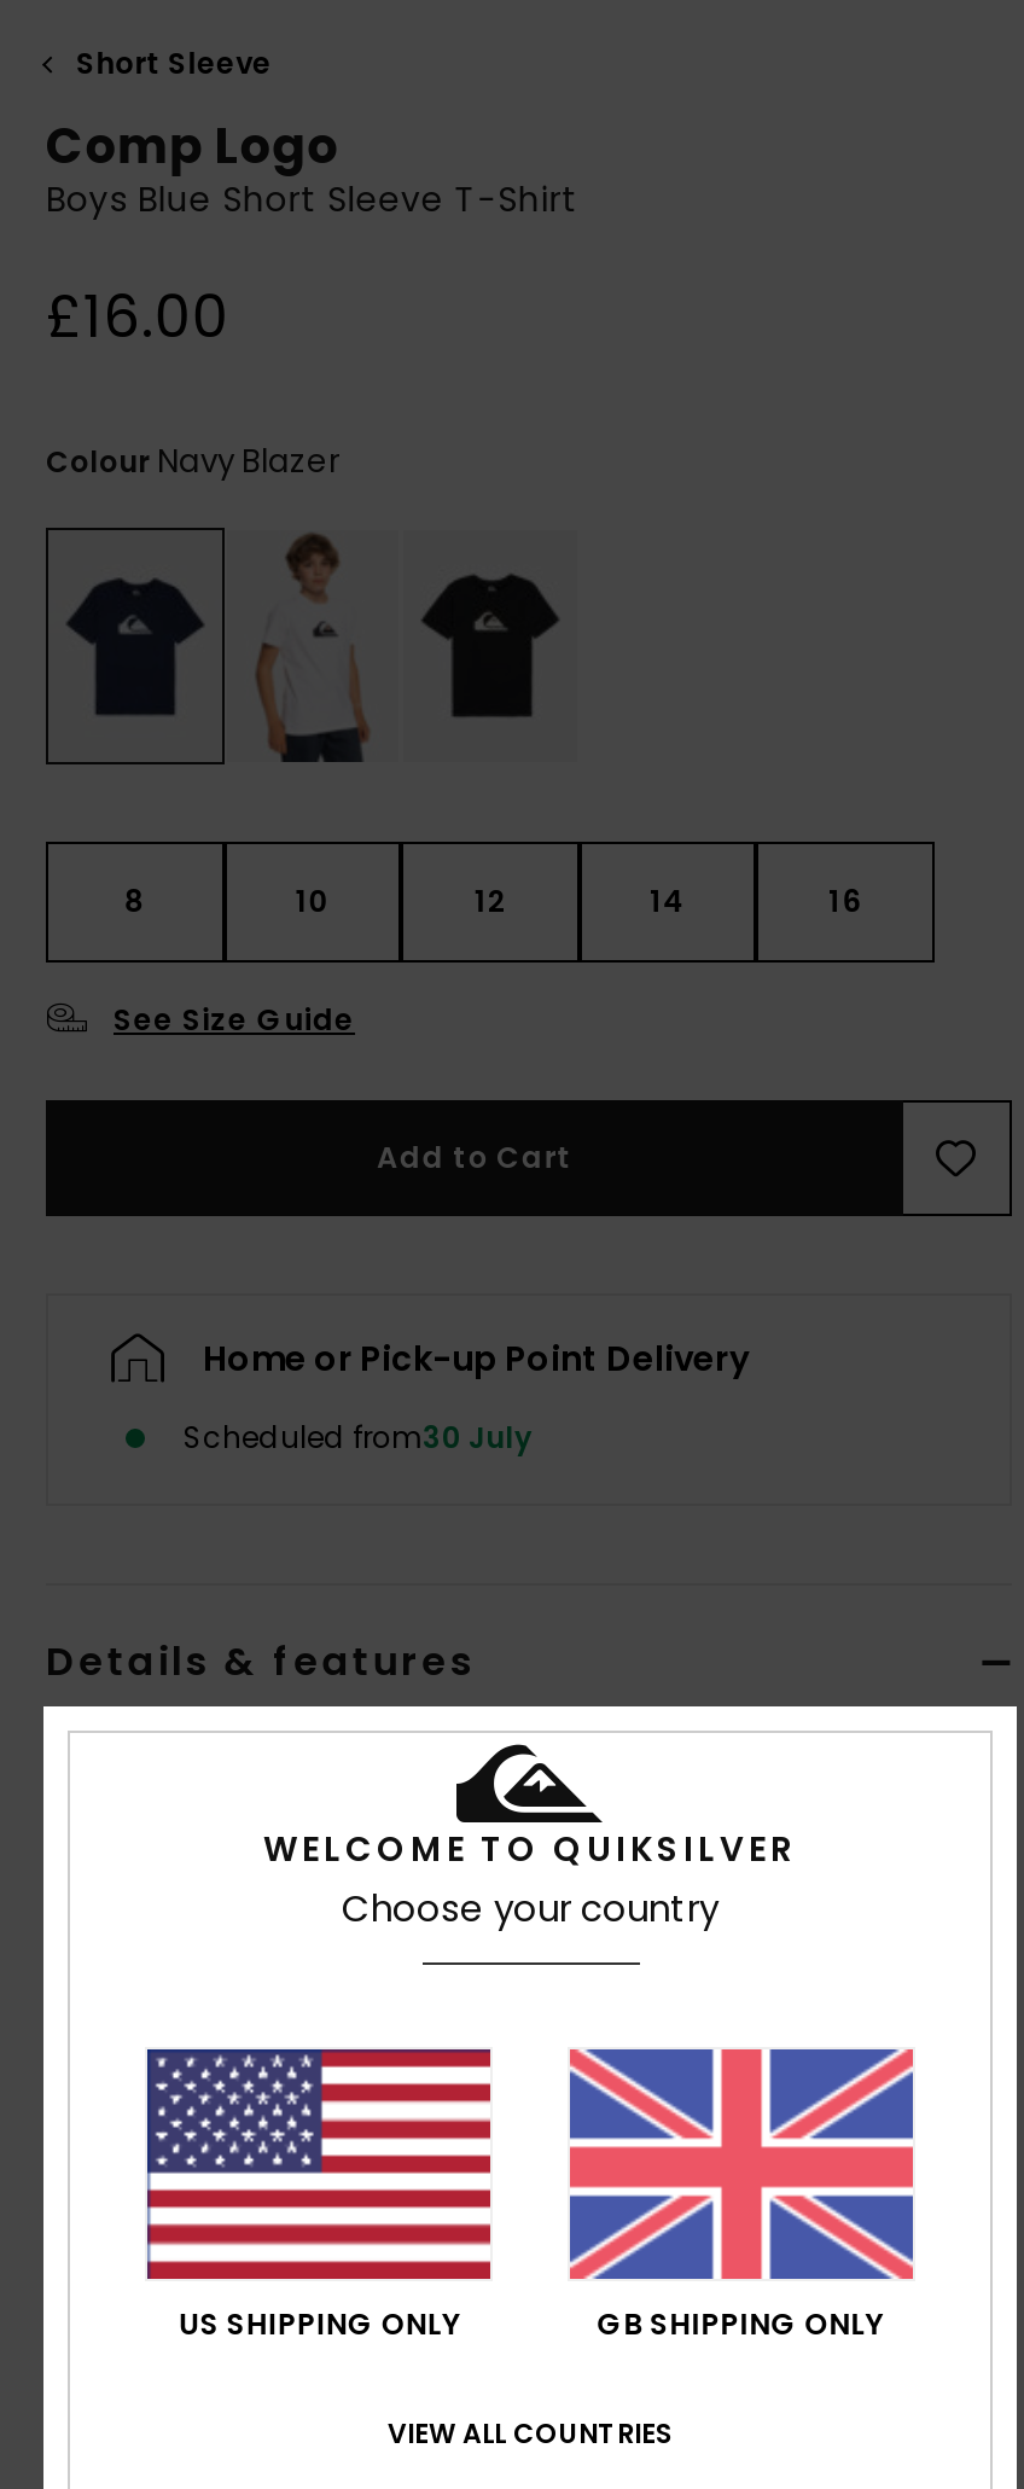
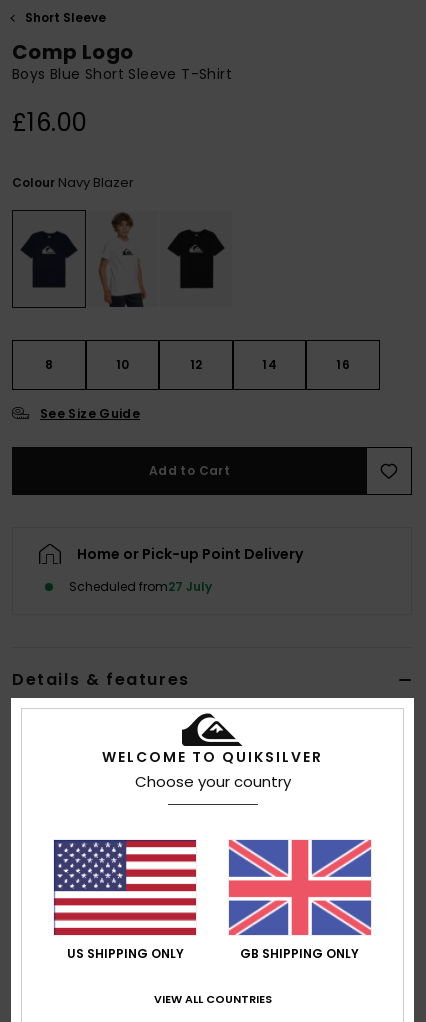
[184,1417,531,1458] Scheduled from30 July -> [69,578,212,595] Scheduled from27 July

